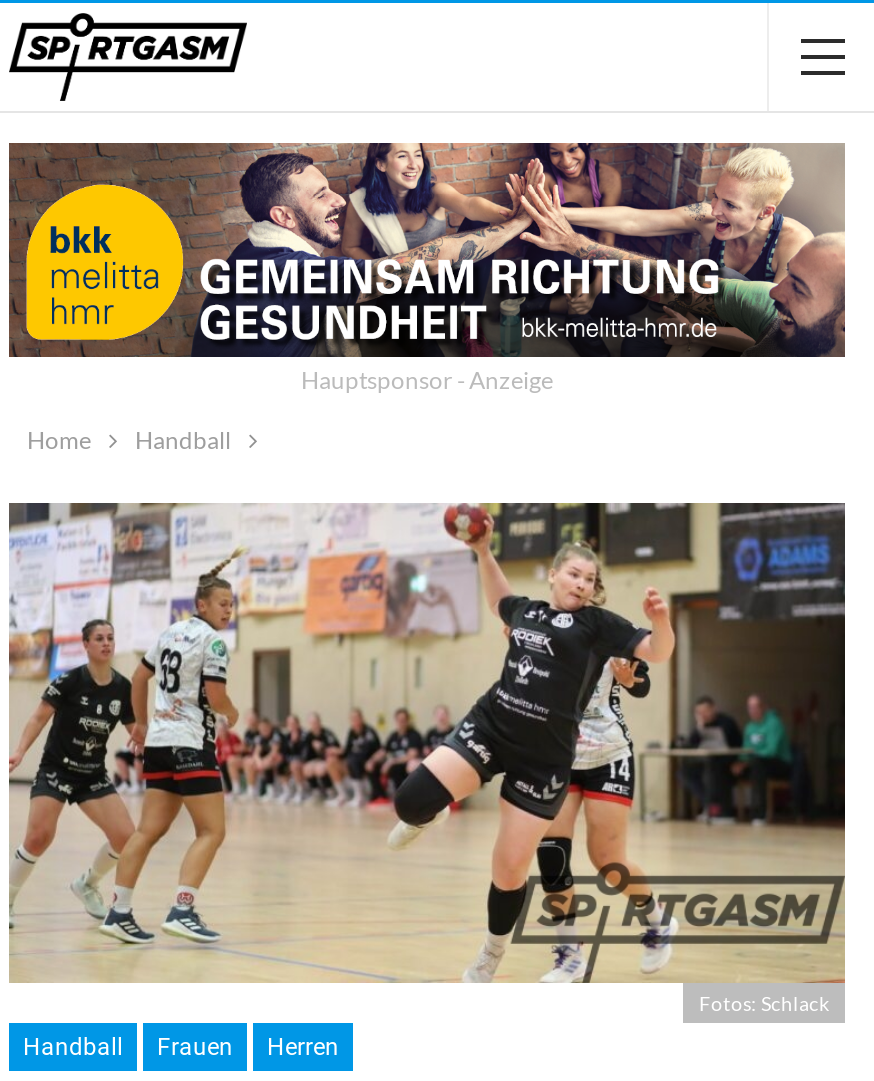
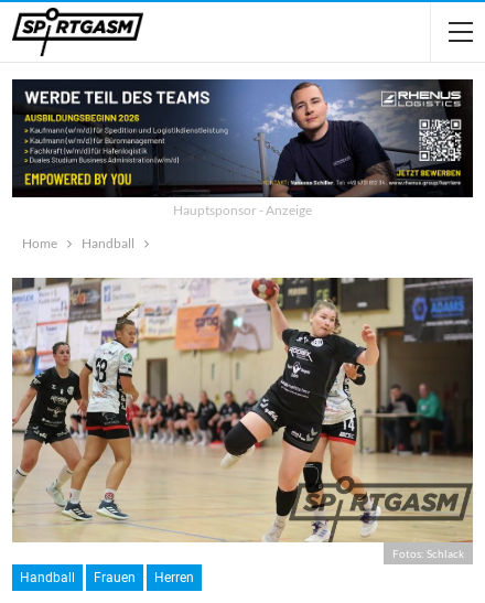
[9,141,847,357] [image] -> [12,78,474,197] [image]

